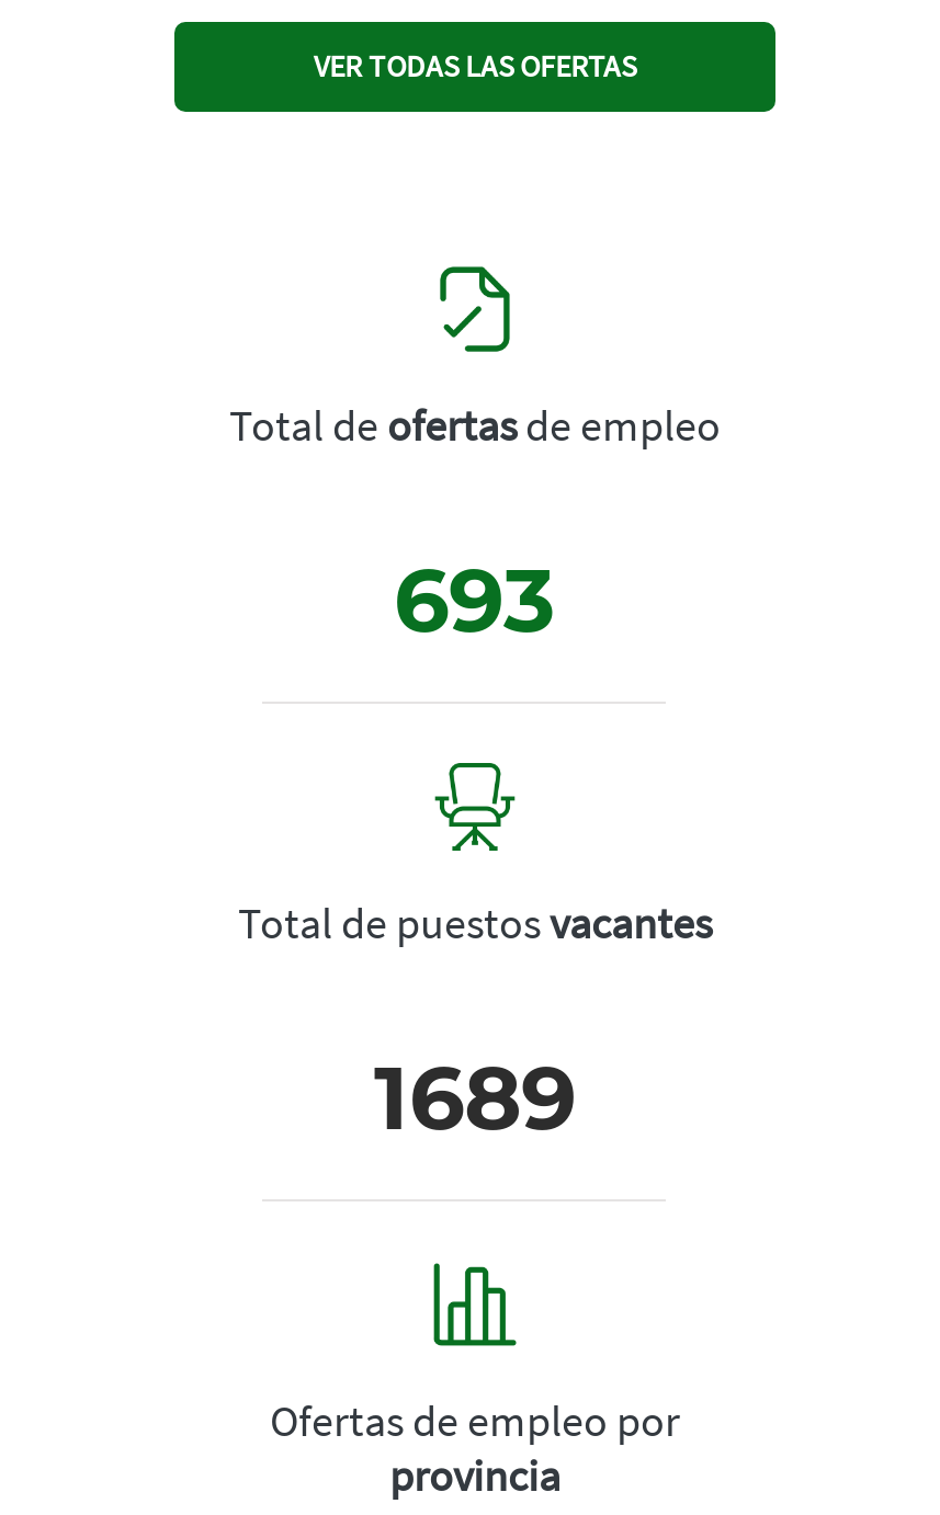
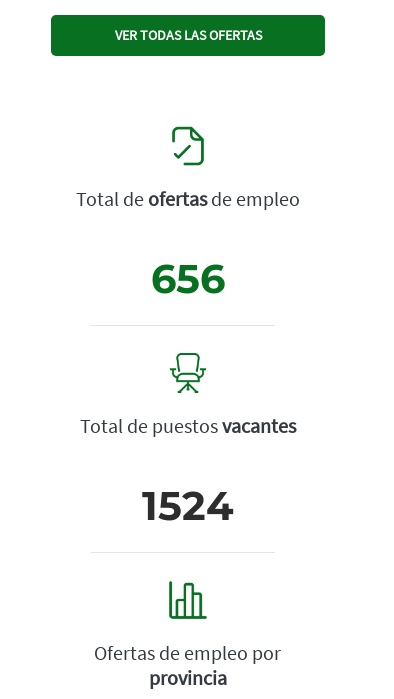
[394,546,556,653] 693 -> [151,254,225,303] 656
[374,1044,576,1151] 1689 -> [142,481,234,530] 1524

